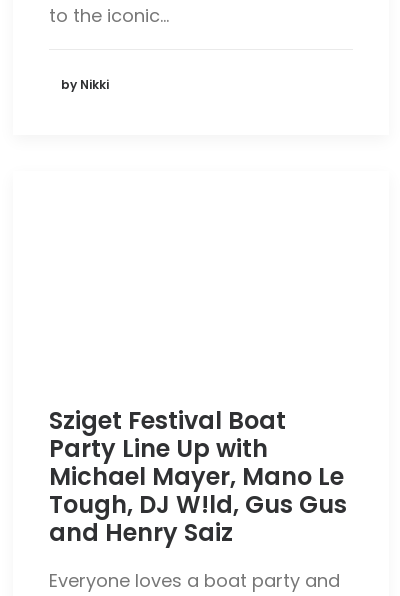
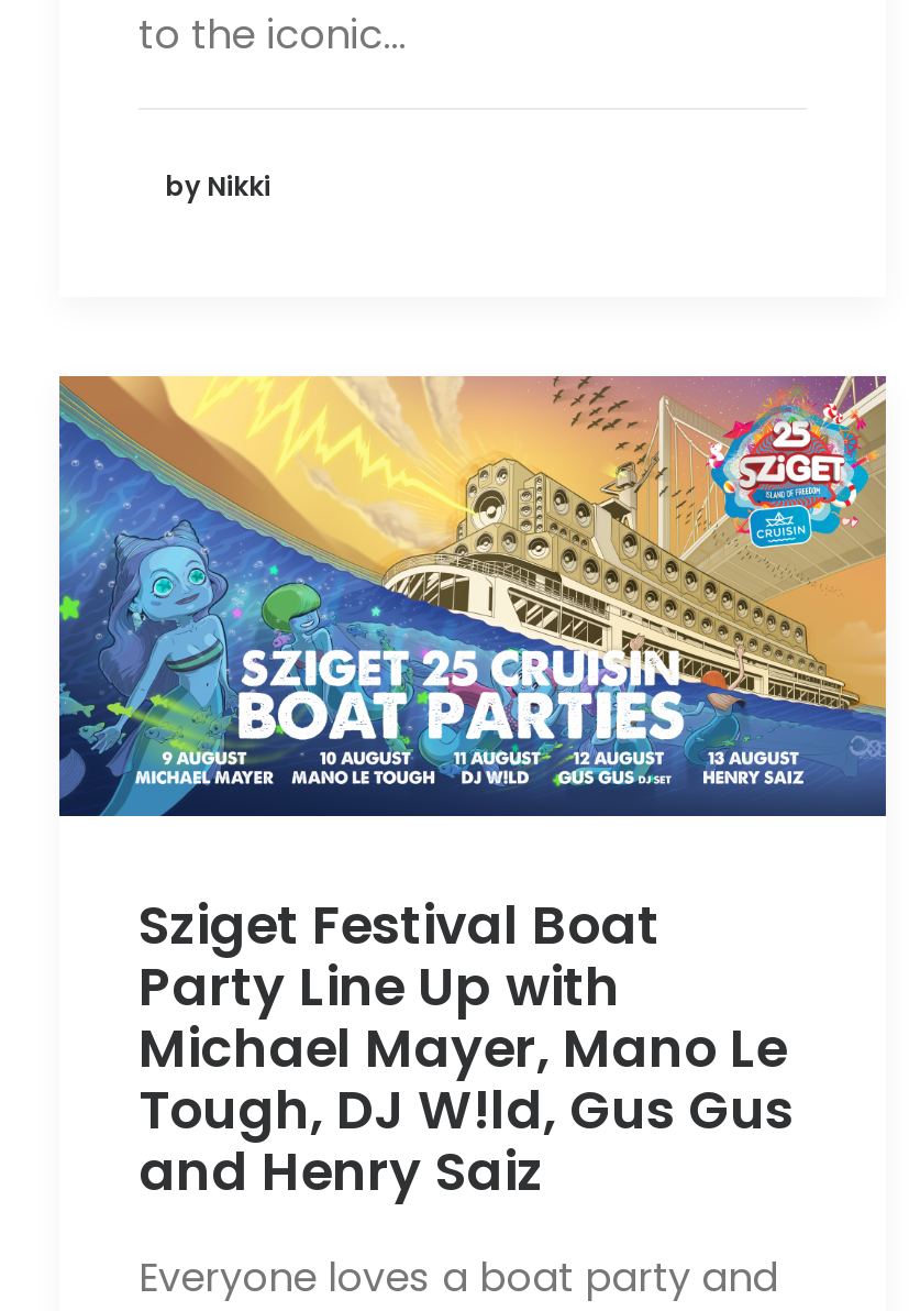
none -> [57,374,888,818] [image]

